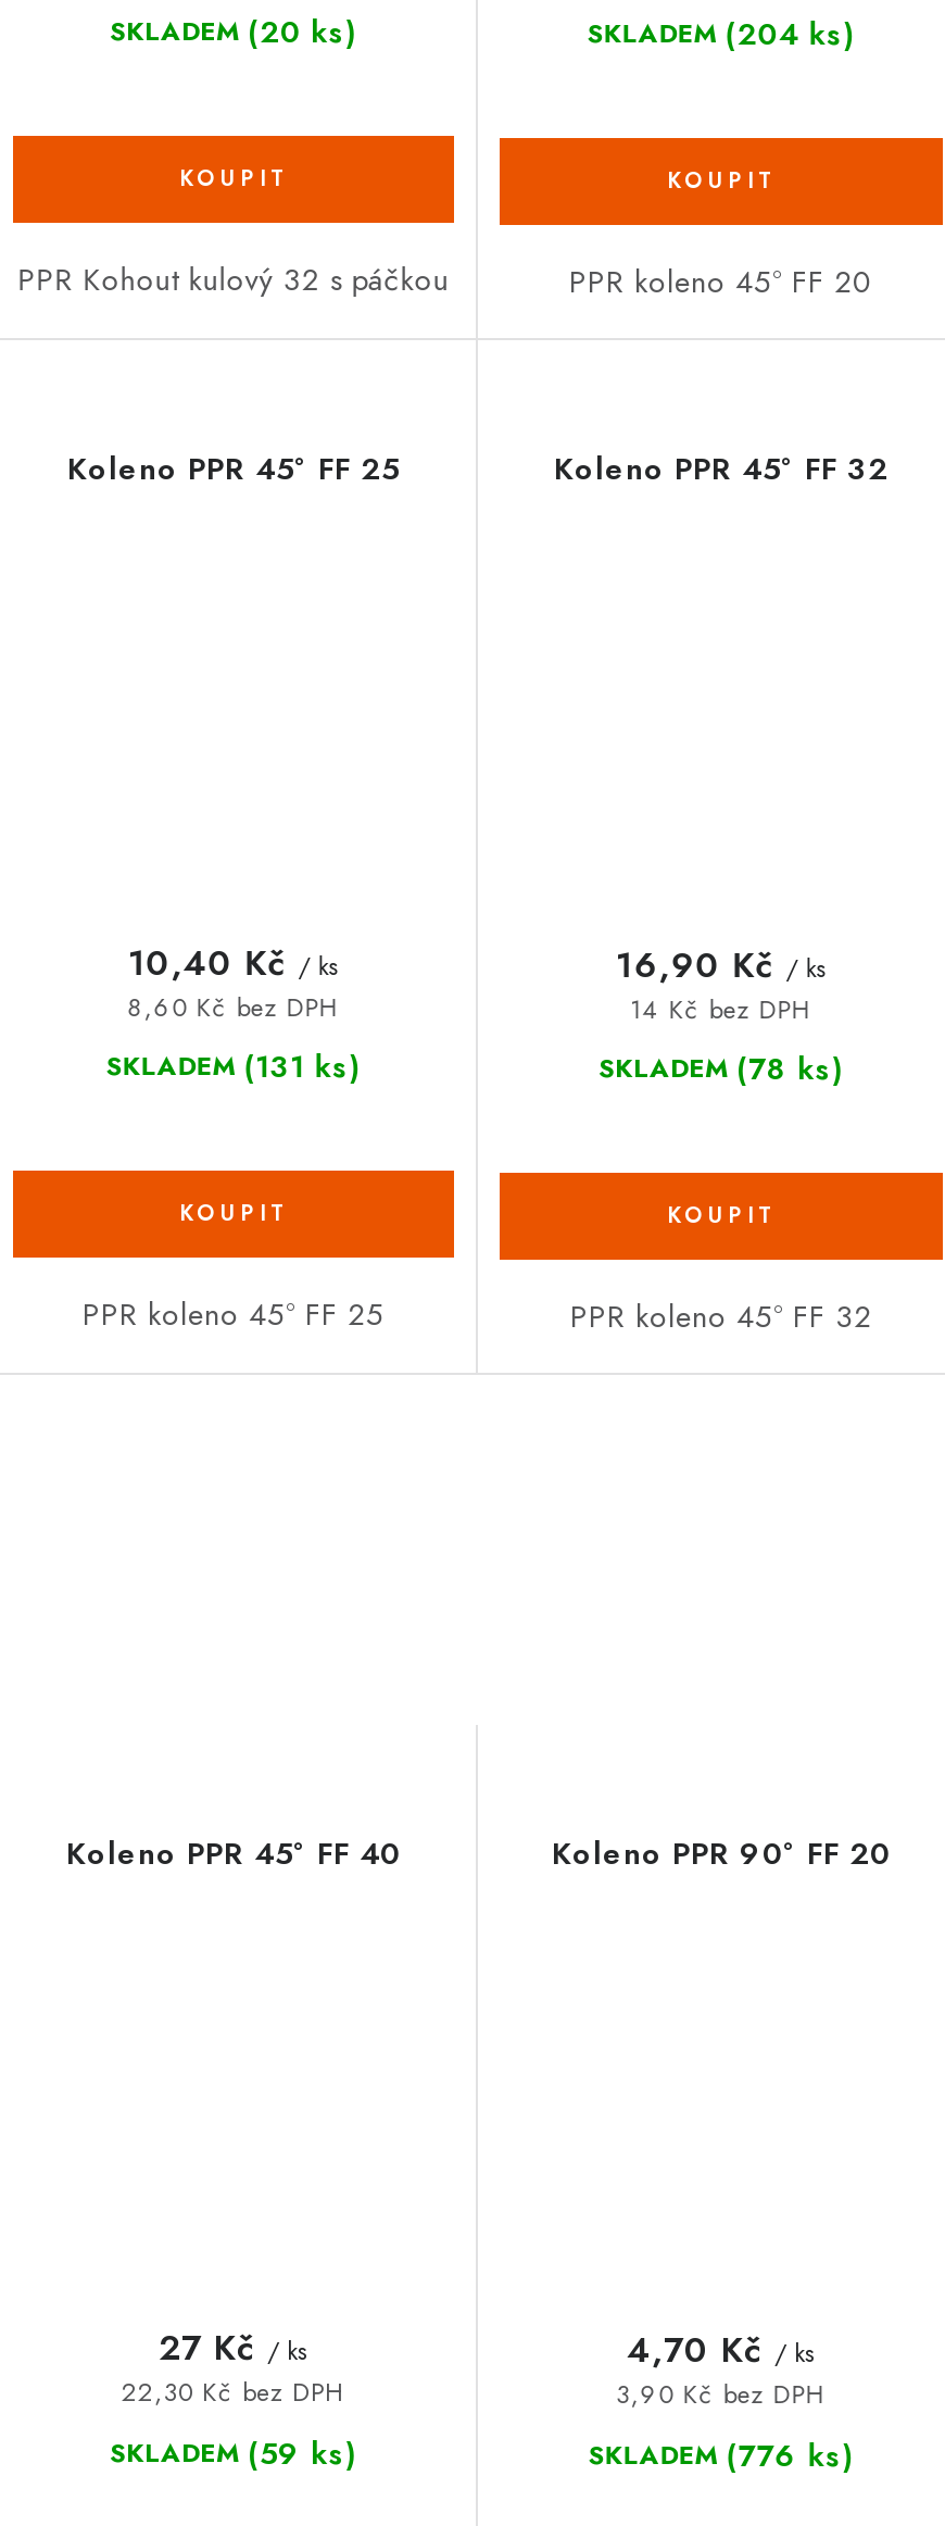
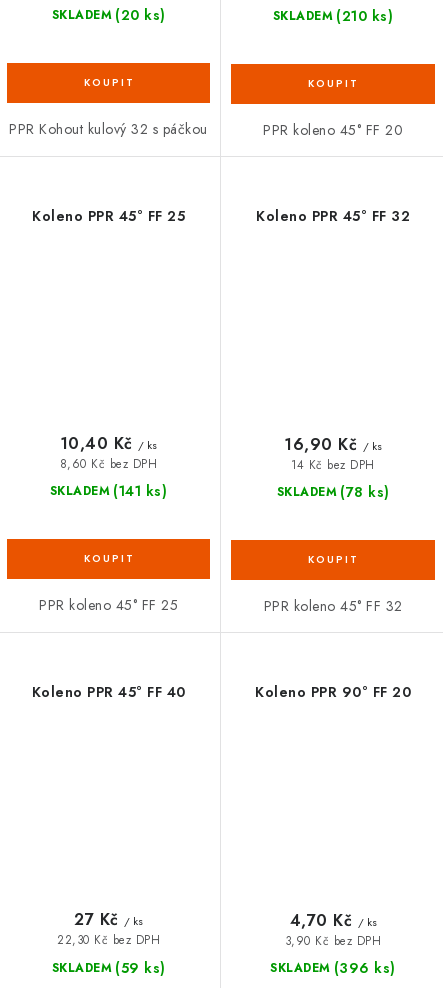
[587,11,855,55] SKLADEM (204 ks) -> [273,6,393,26] SKLADEM (210 ks)
[106,1045,361,1089] SKLADEM (131 ks) -> [50,481,167,501] SKLADEM (141 ks)
[588,2433,854,2476] SKLADEM (776 ks) -> [270,958,396,978] SKLADEM (396 ks)

